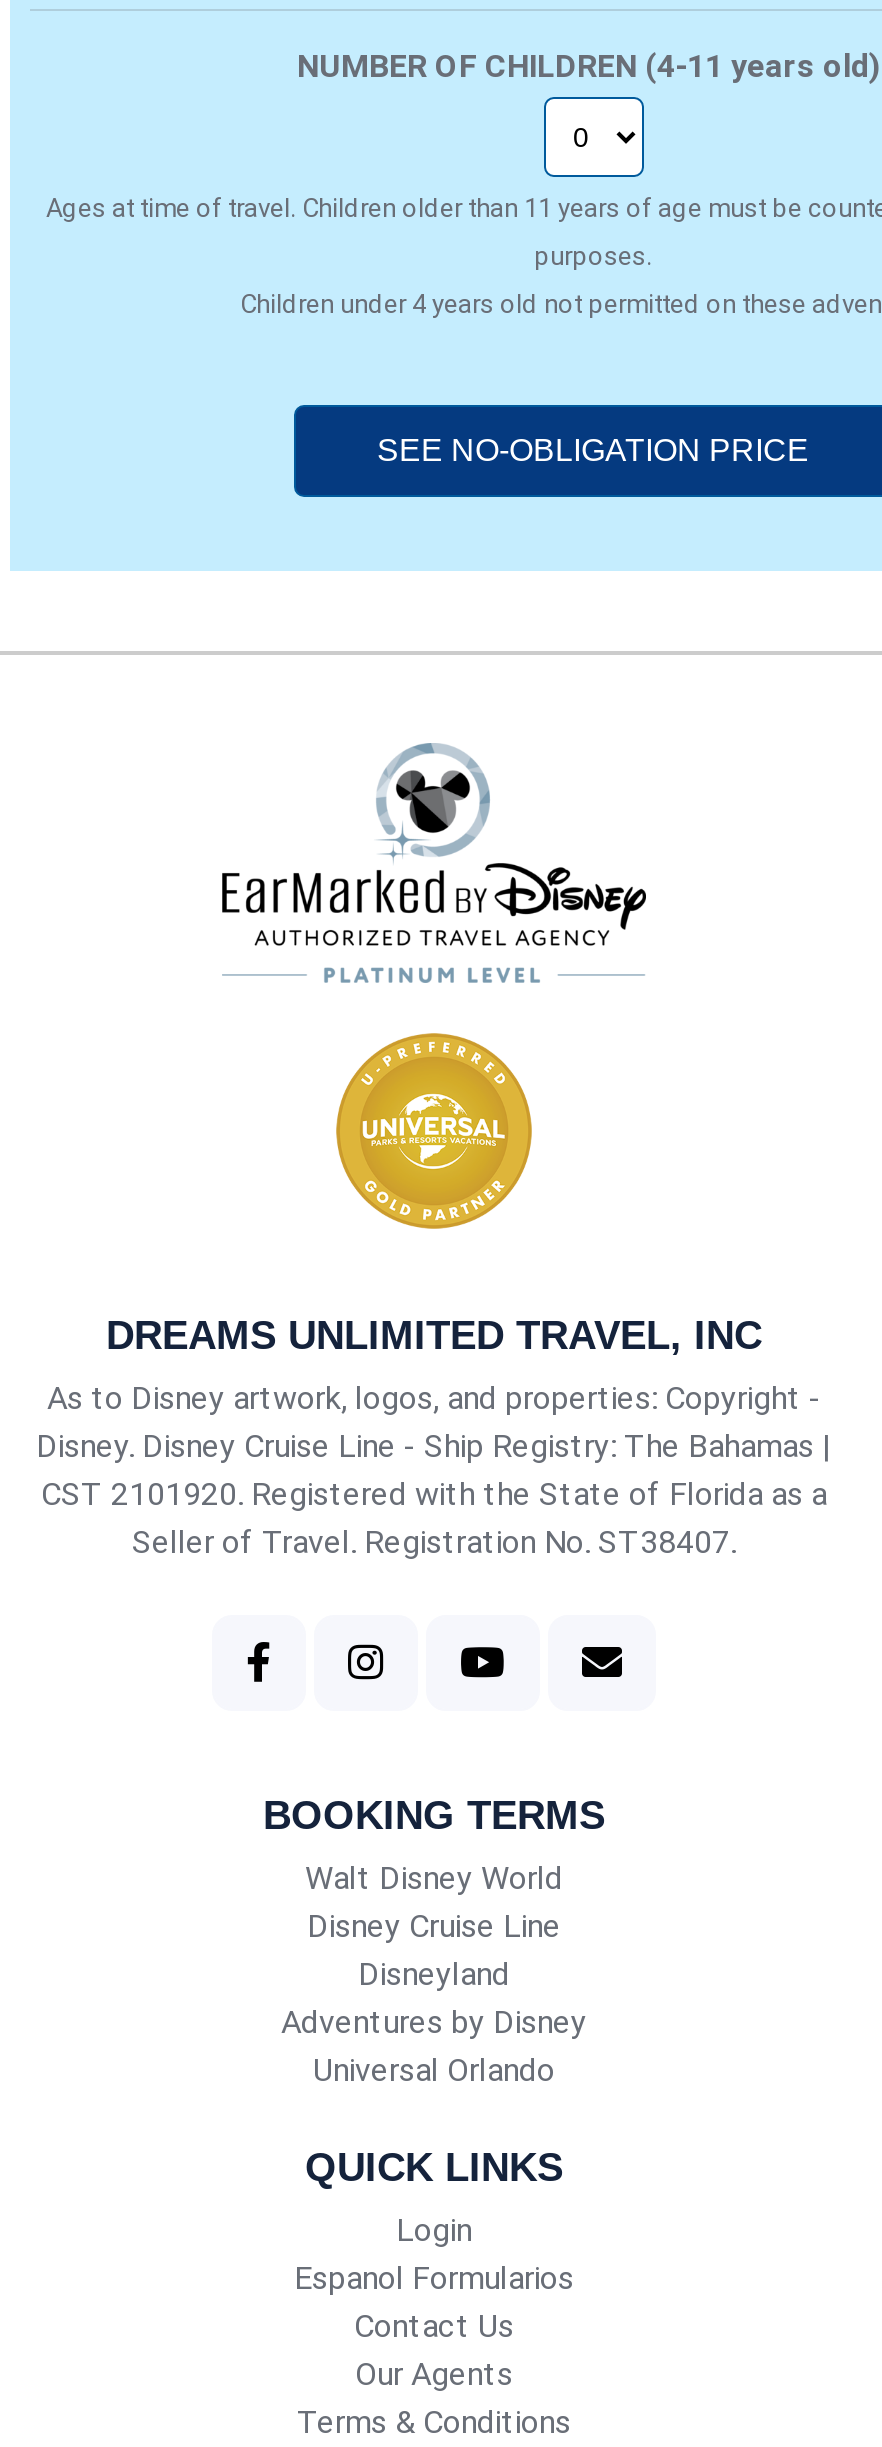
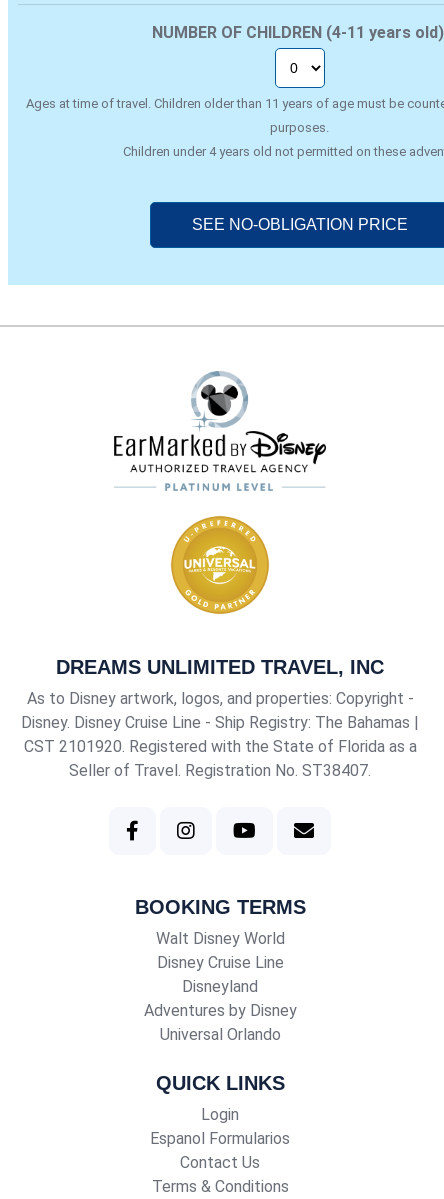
[355,2356,513,2394] Our Agents -> none

